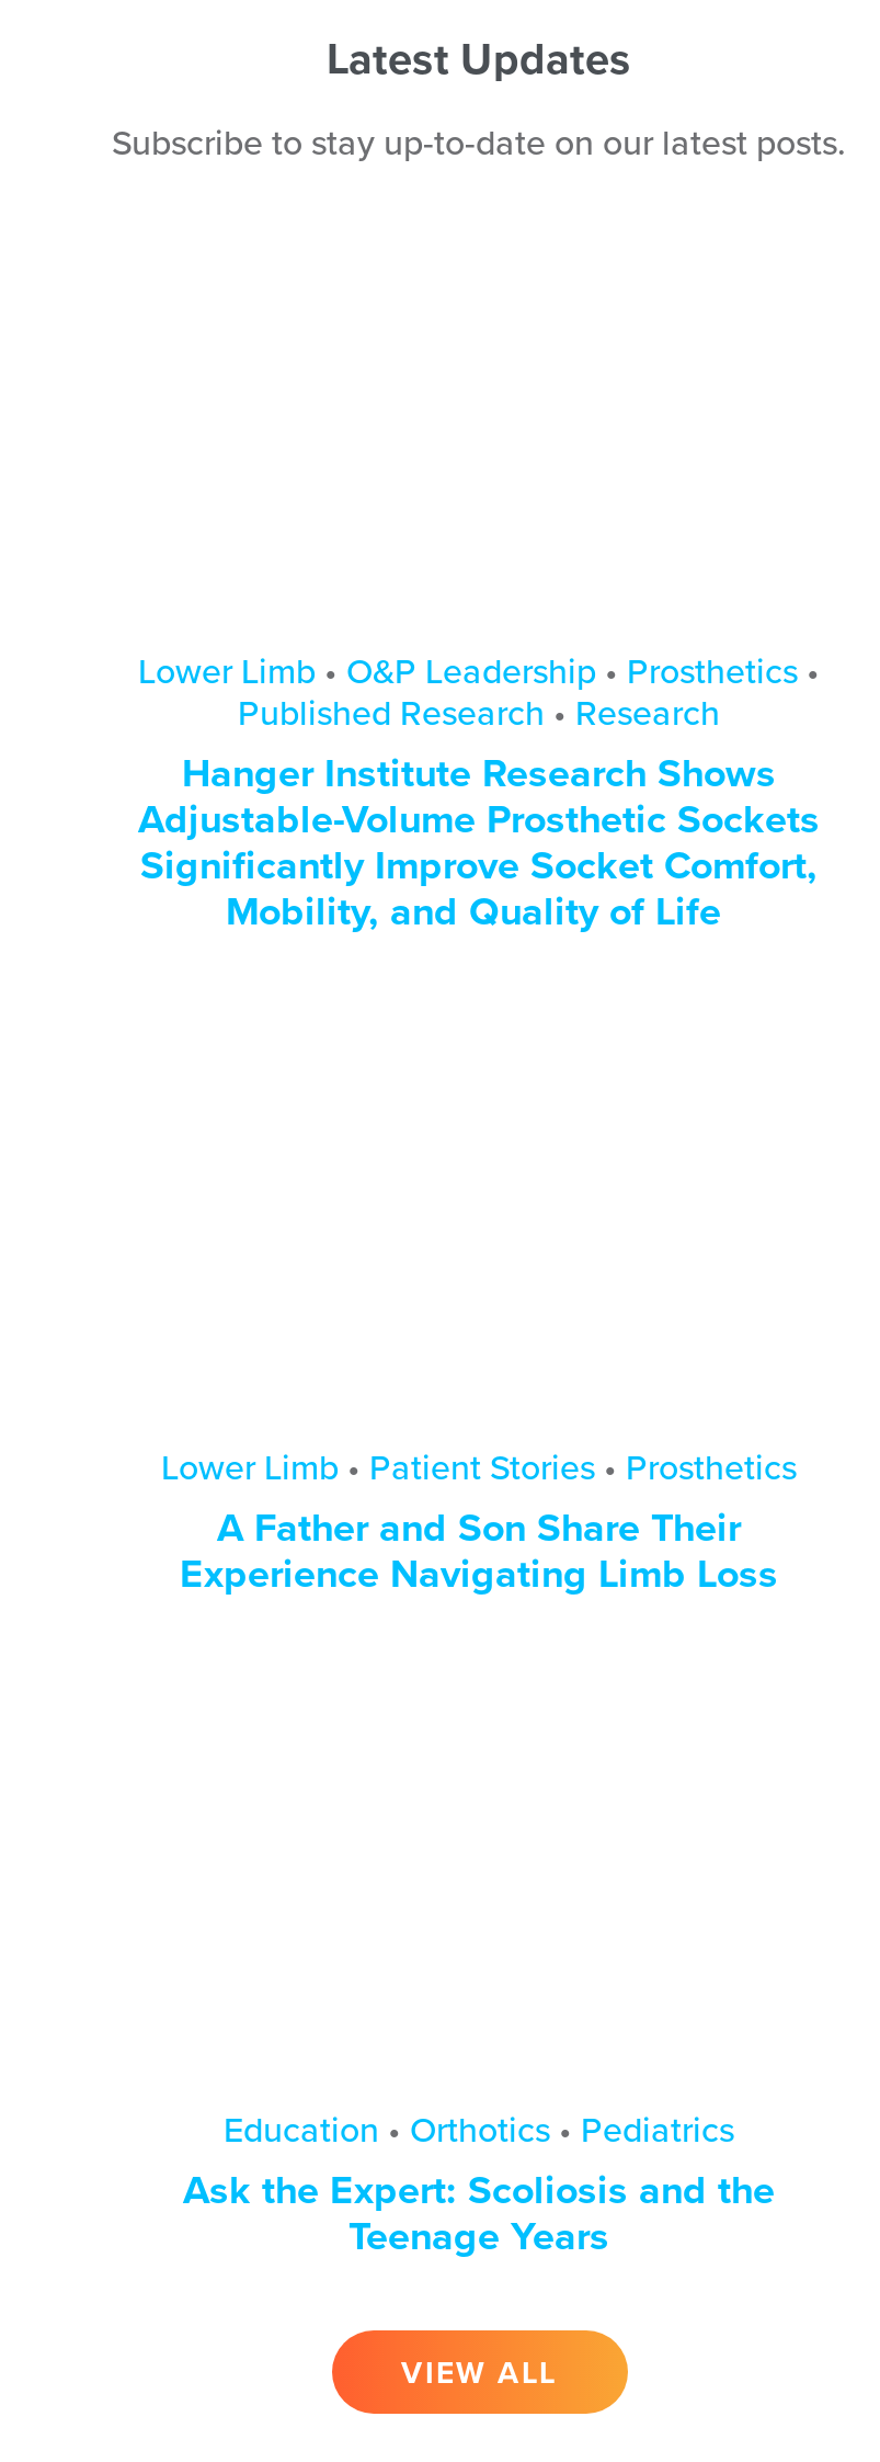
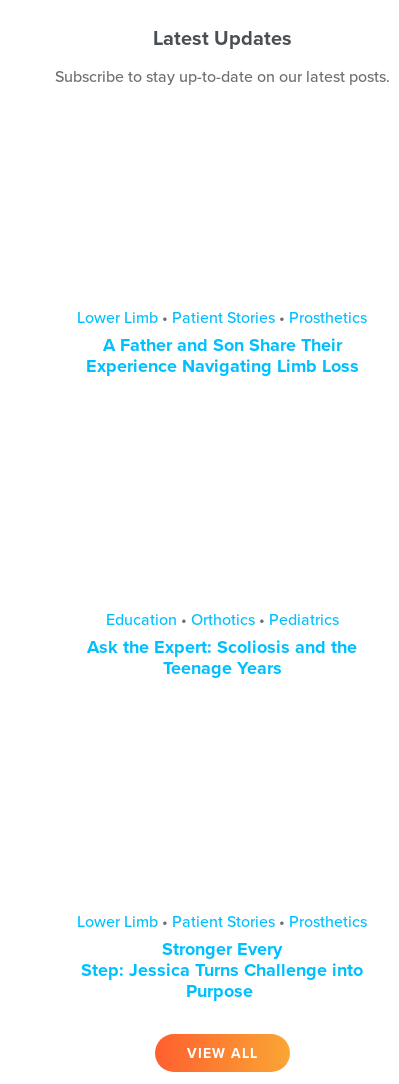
[138,646,820,940] Lower Limb • O&P Leadership • Prosthetics • | Published Research • Research | Hanger Institute Research Shows | Adjustable-Volume Prosthetic Sockets | Significantly Improve Socket Comfort, | Mobility, and Quality of Life -> none
moved [161,1442,797,2265] -> [77,306,367,681]: Lower Limb • Patient Stories • Prosthetics | A Father and Son Share Their | Experience Navigating Limb Loss | Education • Orthotics • Pediatrics | Ask the Expert: Scoliosis and the | Teenage Years
none -> [77,910,367,1004] Lower Limb • Patient Stories • Prosthetics | Stronger Every | Step: Jessica Turns Challenge into | Purpose

